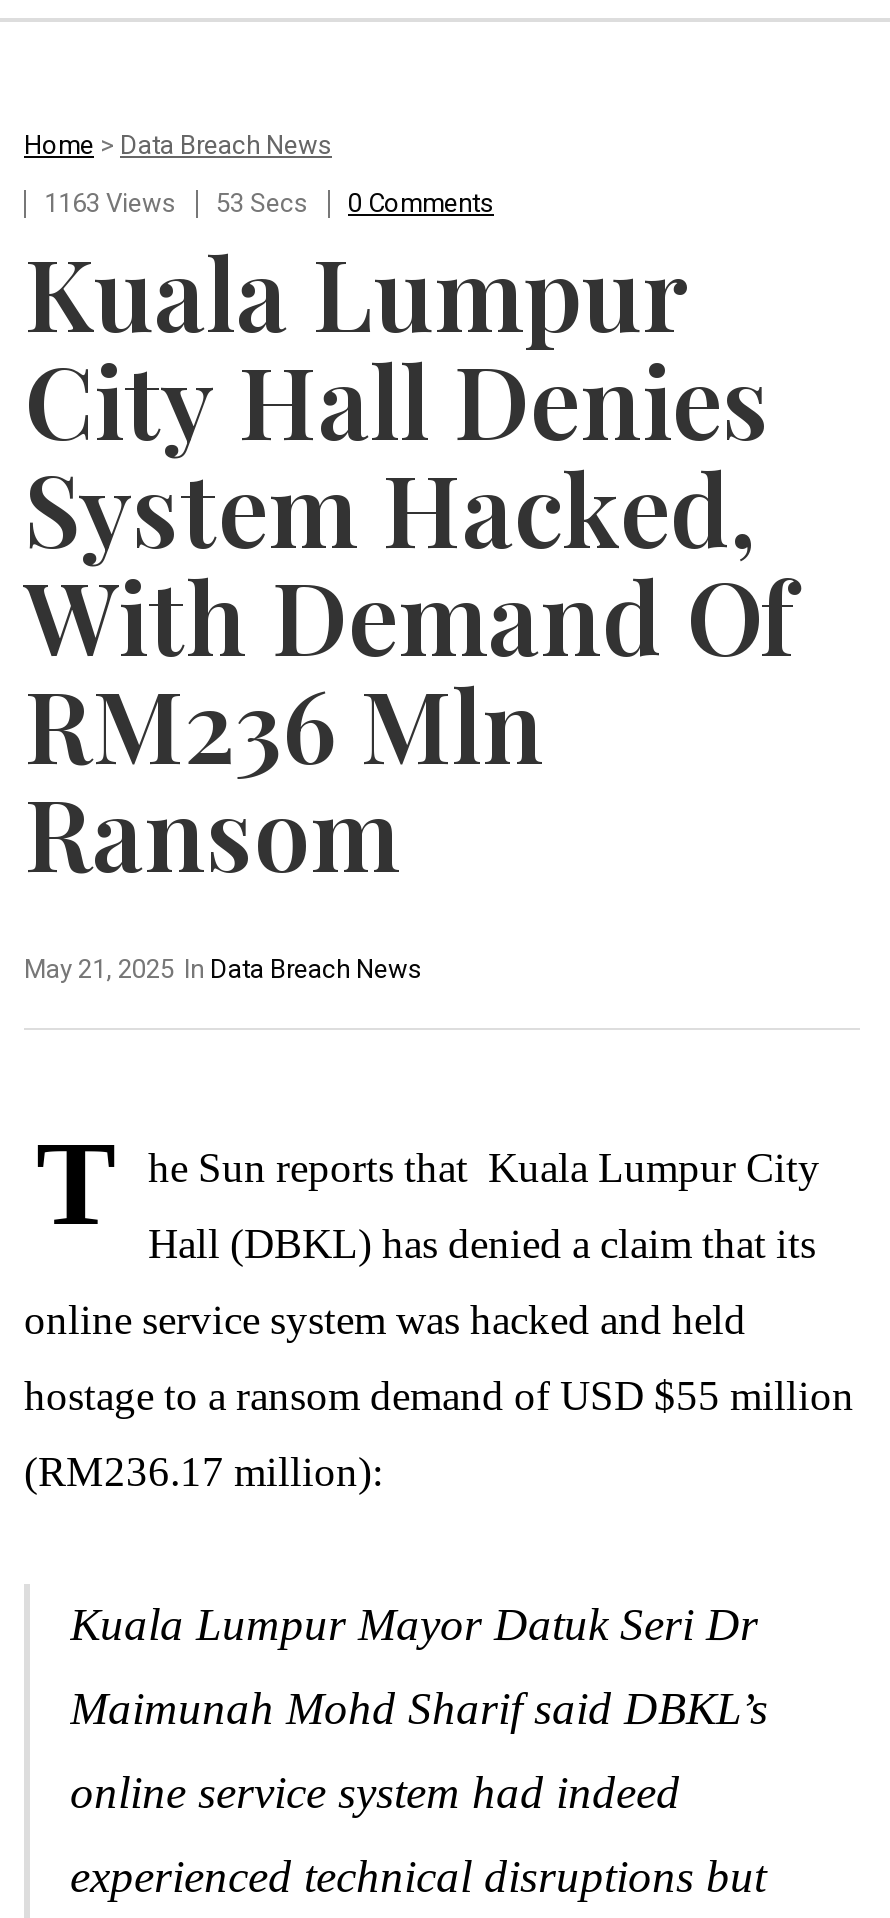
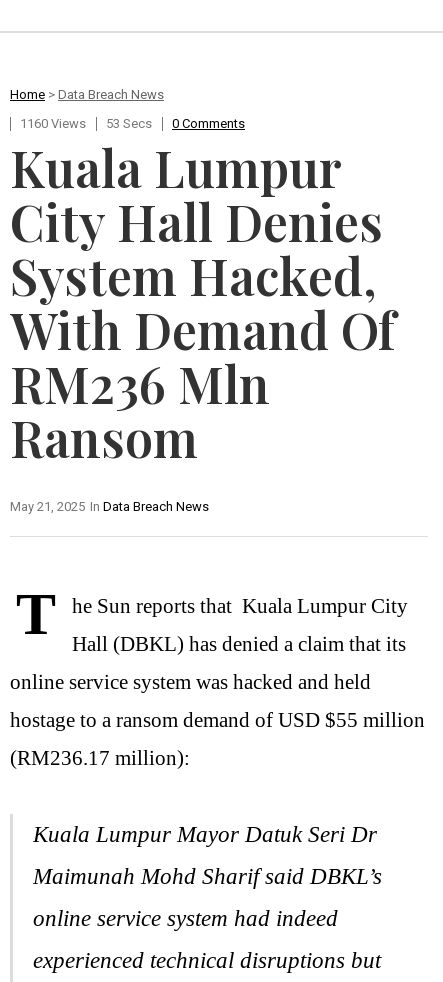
[44,188,494,218] 1163 Views 53 Secs 0 Comments -> [20,116,245,131] 1160 Views 53 Secs 0 Comments

